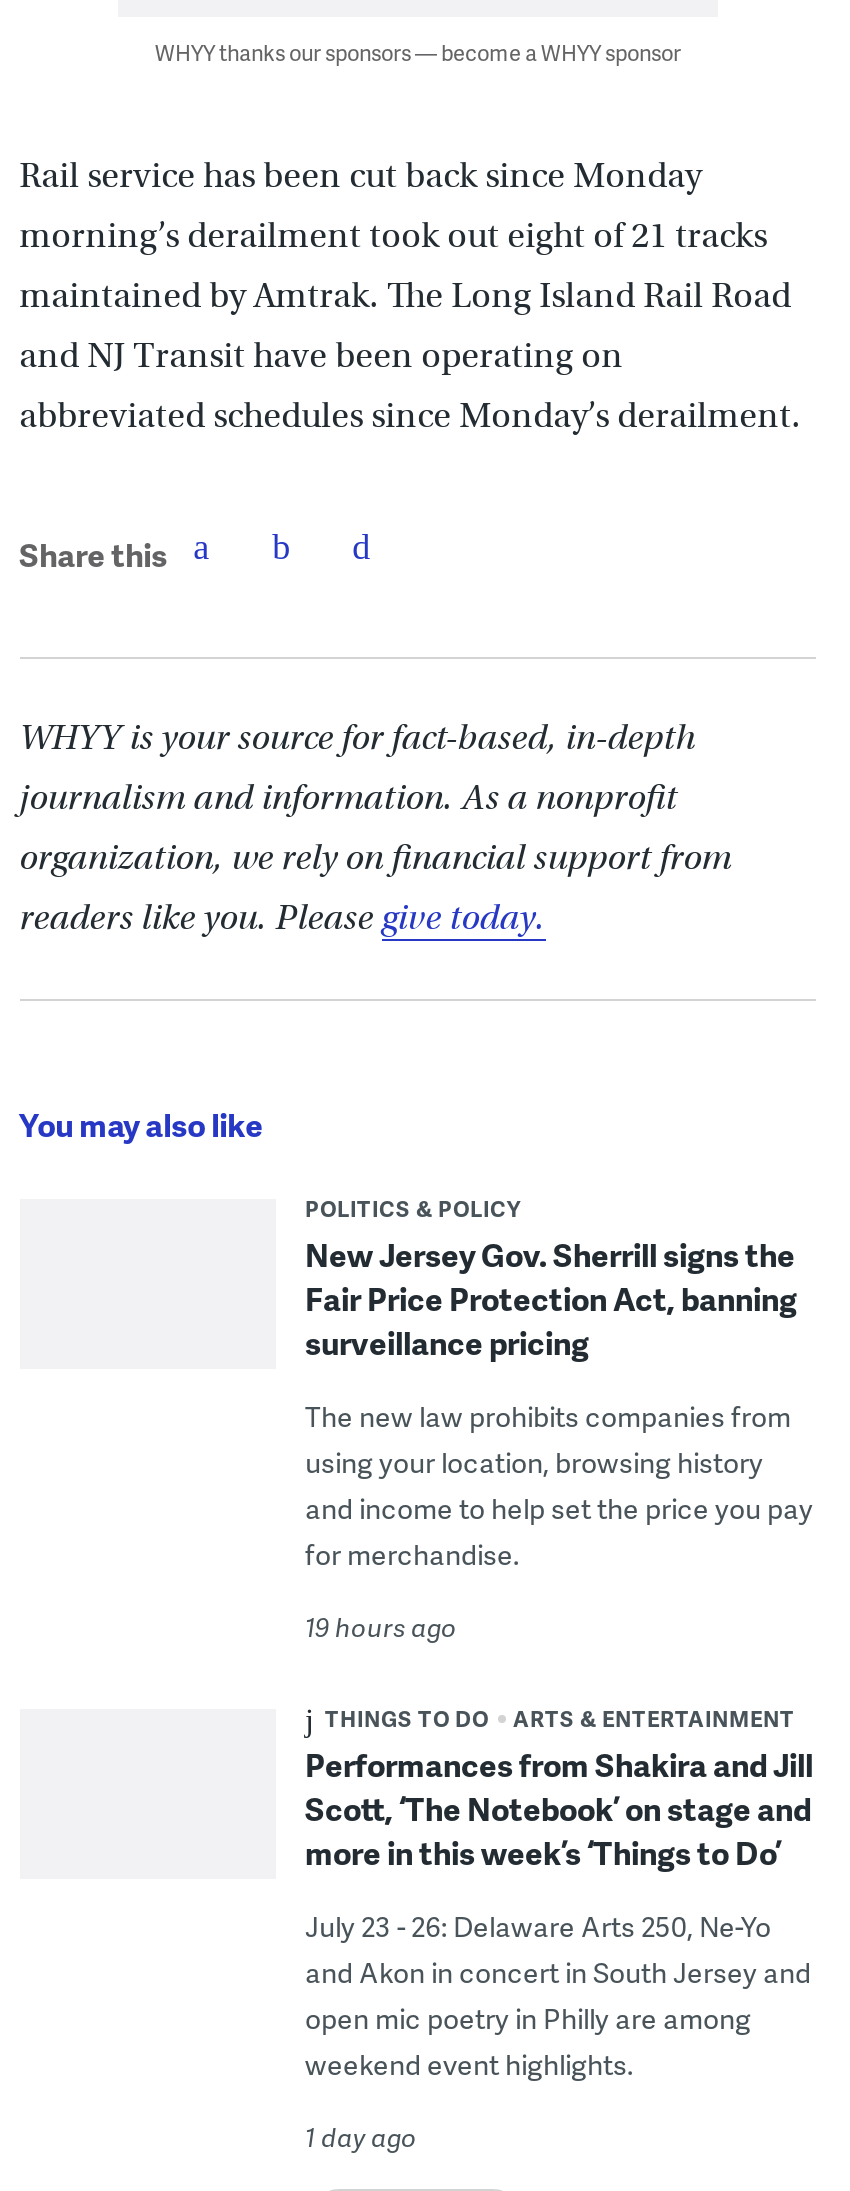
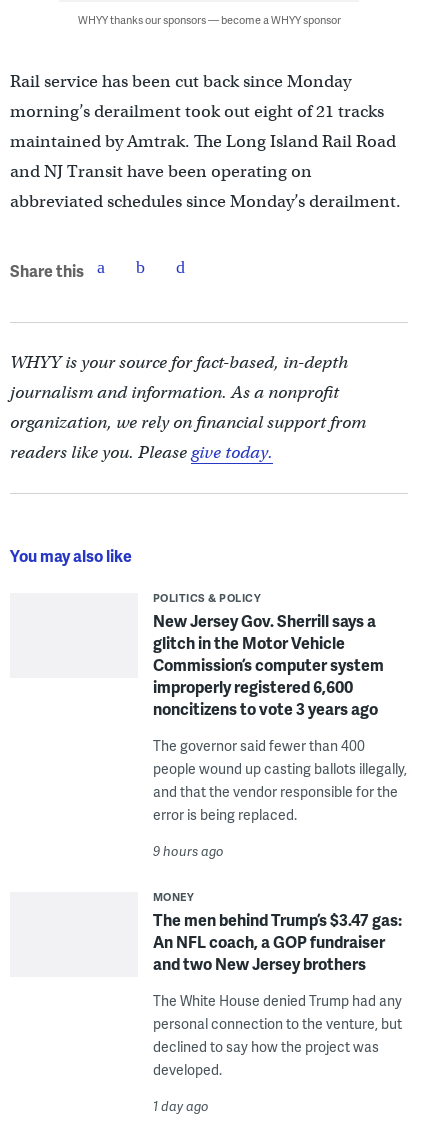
[305,1232,797,1366] New Jersey Gov. Sherrill signs the | Fair Price Protection Act, banning | surveillance pricing -> [152,609,383,720] New Jersey Gov. Sherrill says a | glitch in the Motor Vehicle | Commission’s computer system | improperly registered 6,600 | noncitizens to vote 3 years ago
[305,1398,813,1574] The new law prohibits companies from | using your location, browsing history | and income to help set the price you pay | for merchandise. -> [152,736,406,824] The governor said fewer than 400 | people wound up casting ballots illegally, | and that the vendor responsible for the | error is being replaced.
[305,1610,457,1646] 19 hours ago -> [152,842,223,860] 9 hours ago
[305,1704,813,1876] THINGS TO DO | ARTS & ENTERTAINMENT | Performances from Shakira and Jill | Scott, ‘The Notebook’ on stage and | more in this week’s ‘Things to Do’ -> [152,889,401,975] MONEY | The men behind Trump’s $3.47 gas: | An NFL coach, a GOP fundraiser | and two New Jersey brothers
[305,1908,811,2084] July 23 - 26: Delaware Arts 250, Ne-Yo | and Akon in concert in South Jersey and | open mic poetry in Philly are among | weekend event highlights. -> [152,991,401,1079] The White House denied Trump had any | personal connection to the venture, but | declined to say how the project was | developed.

